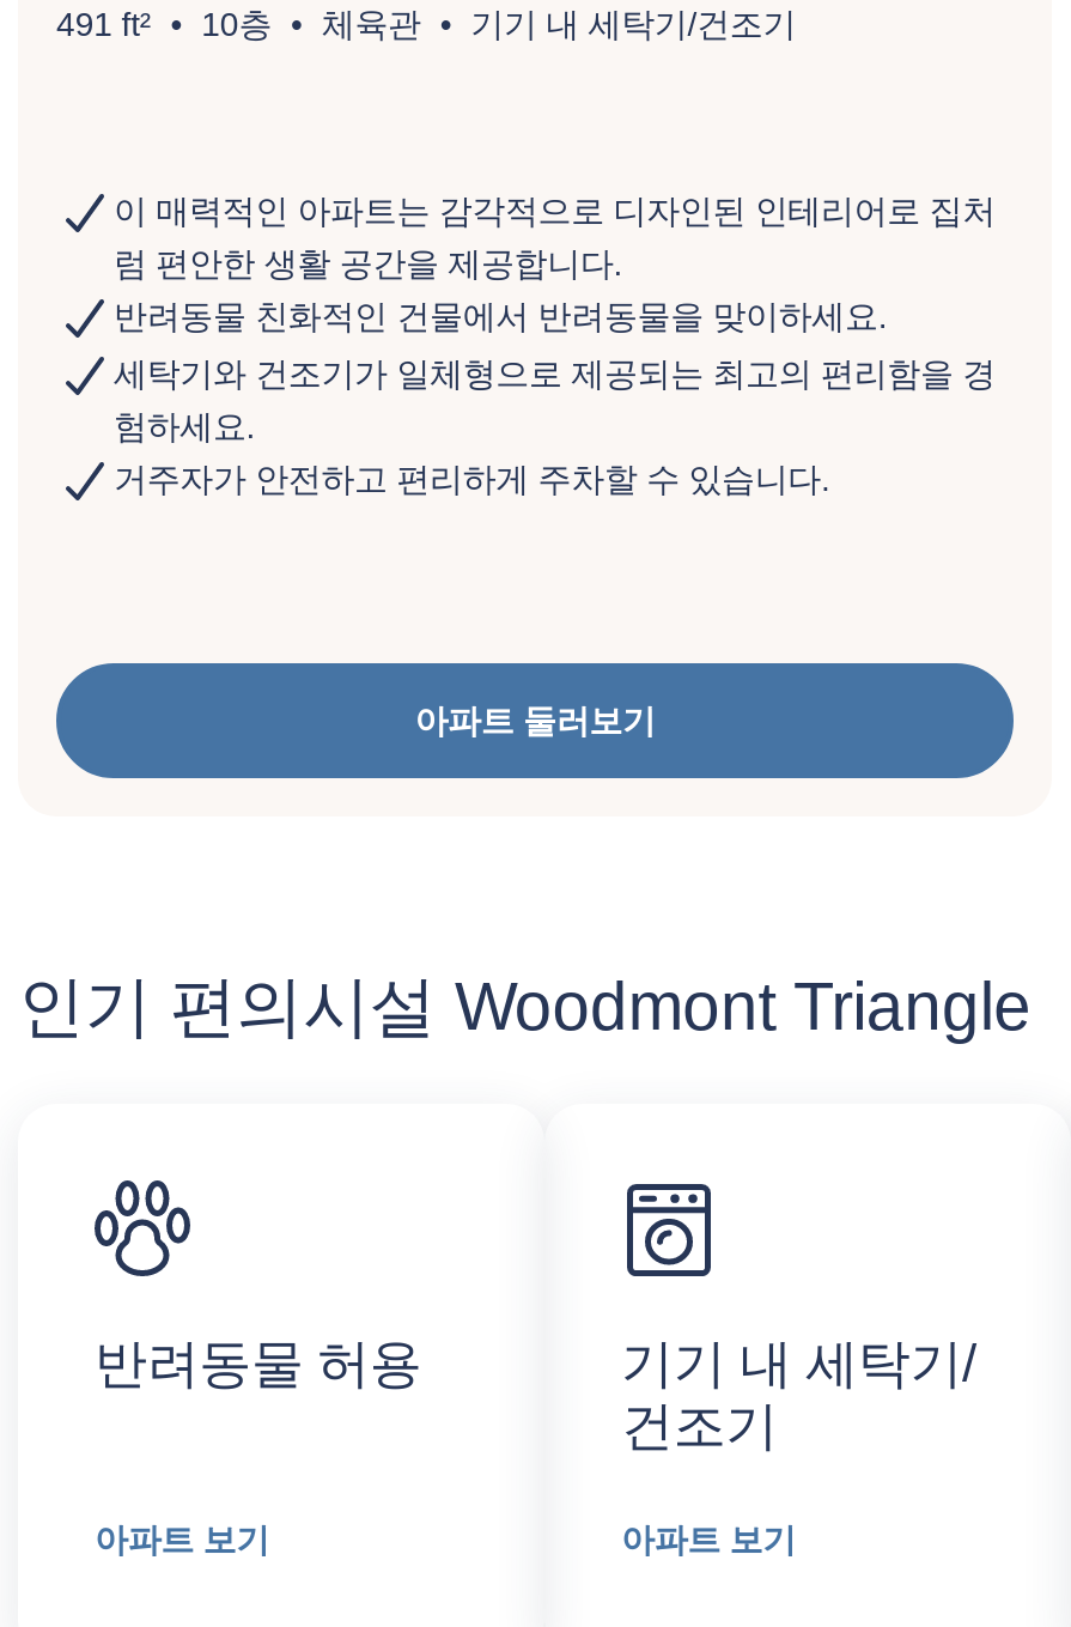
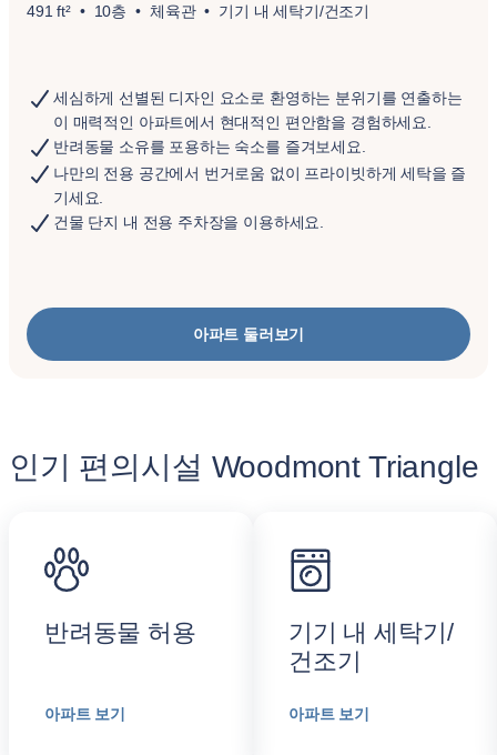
[114,192,995,335] 이 매력적인 아파트는 감각적으로 디자인된 인테리어로 집처 | 럼 편안한 생활 공간을 제공합니다. | 반려동물 친화적인 건물에서 반려동물을 맞이하세요. -> [53,89,462,155] 세심하게 선별된 디자인 요소로 환영하는 분위기를 연출하는 | 이 매력적인 아파트에서 현대적인 편안함을 경험하세요. | 반려동물 소유를 포용하는 숙소를 즐겨보세요.
[114,354,995,498] 세탁기와 건조기가 일체형으로 제공되는 최고의 편리함을 경 | 험하세요. | 거주자가 안전하고 편리하게 주차할 수 있습니다. -> [53,164,466,231] 나만의 전용 공간에서 번거로움 없이 프라이빗하게 세탁을 즐 | 기세요. | 건물 단지 내 전용 주차장을 이용하세요.

